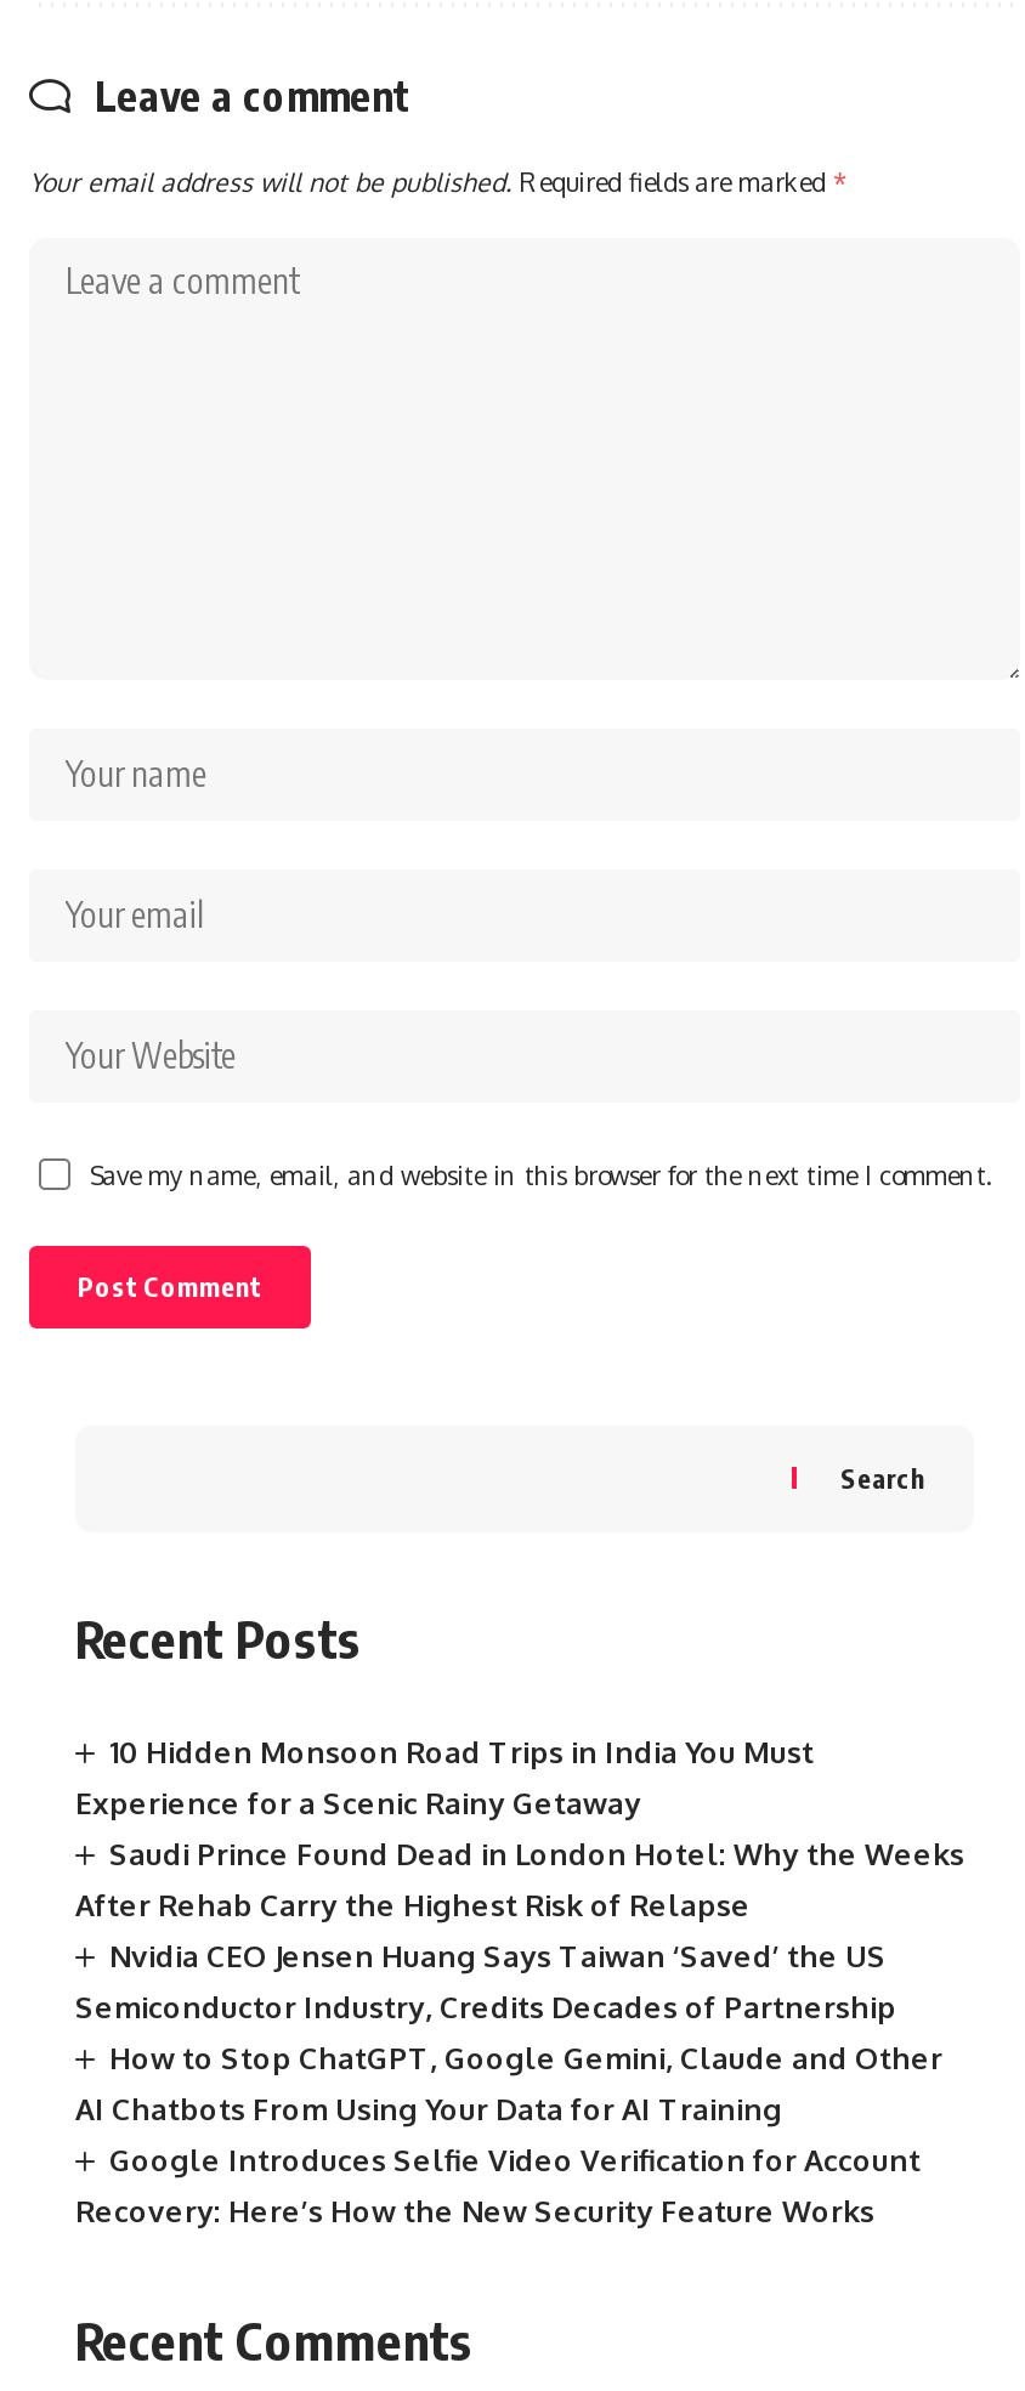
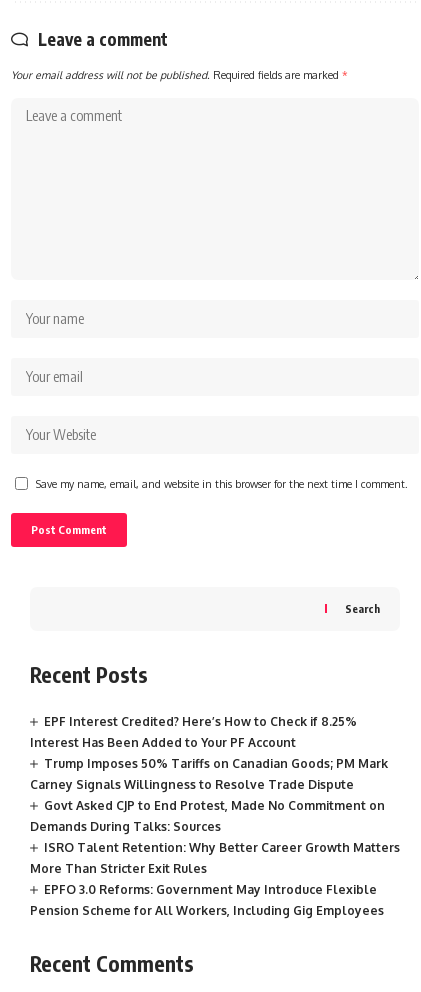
[75,1734,964,2230] 10 Hidden Monsoon Road Trips in India You Must | Experience for a Scenic Rainy Getaway | Saudi Prince Found Dead in London Hotel: Why the Weeks | After Rehab Carry the Highest Risk of Relapse | Nvidia CEO Jensen Huang Says Taiwan ‘Saved’ the US | Semiconductor Industry, Credits Decades of Partnership | How to Stop ChatGPT, Google Gemini, Claude and Other | AI Chatbots From Using Your Data for AI Training | Google Introduces Selfie Video Verification for Account | Recovery: Here’s How the New Security Feature Works -> [30,714,400,918] EPF Interest Credited? Here’s How to Check if 8.25% | Interest Has Been Added to Your PF Account | Trump Imposes 50% Tariffs on Canadian Goods; PM Mark | Carney Signals Willingness to Resolve Trade Dispute | Govt Asked CJP to End Protest, Made No Commitment on | Demands During Talks: Sources | ISRO Talent Retention: Why Better Career Growth Matters | More Than Stricter Exit Rules | EPFO 3.0 Reforms: Government May Introduce Flexible | Pension Scheme for All Workers, Including Gig Employees

